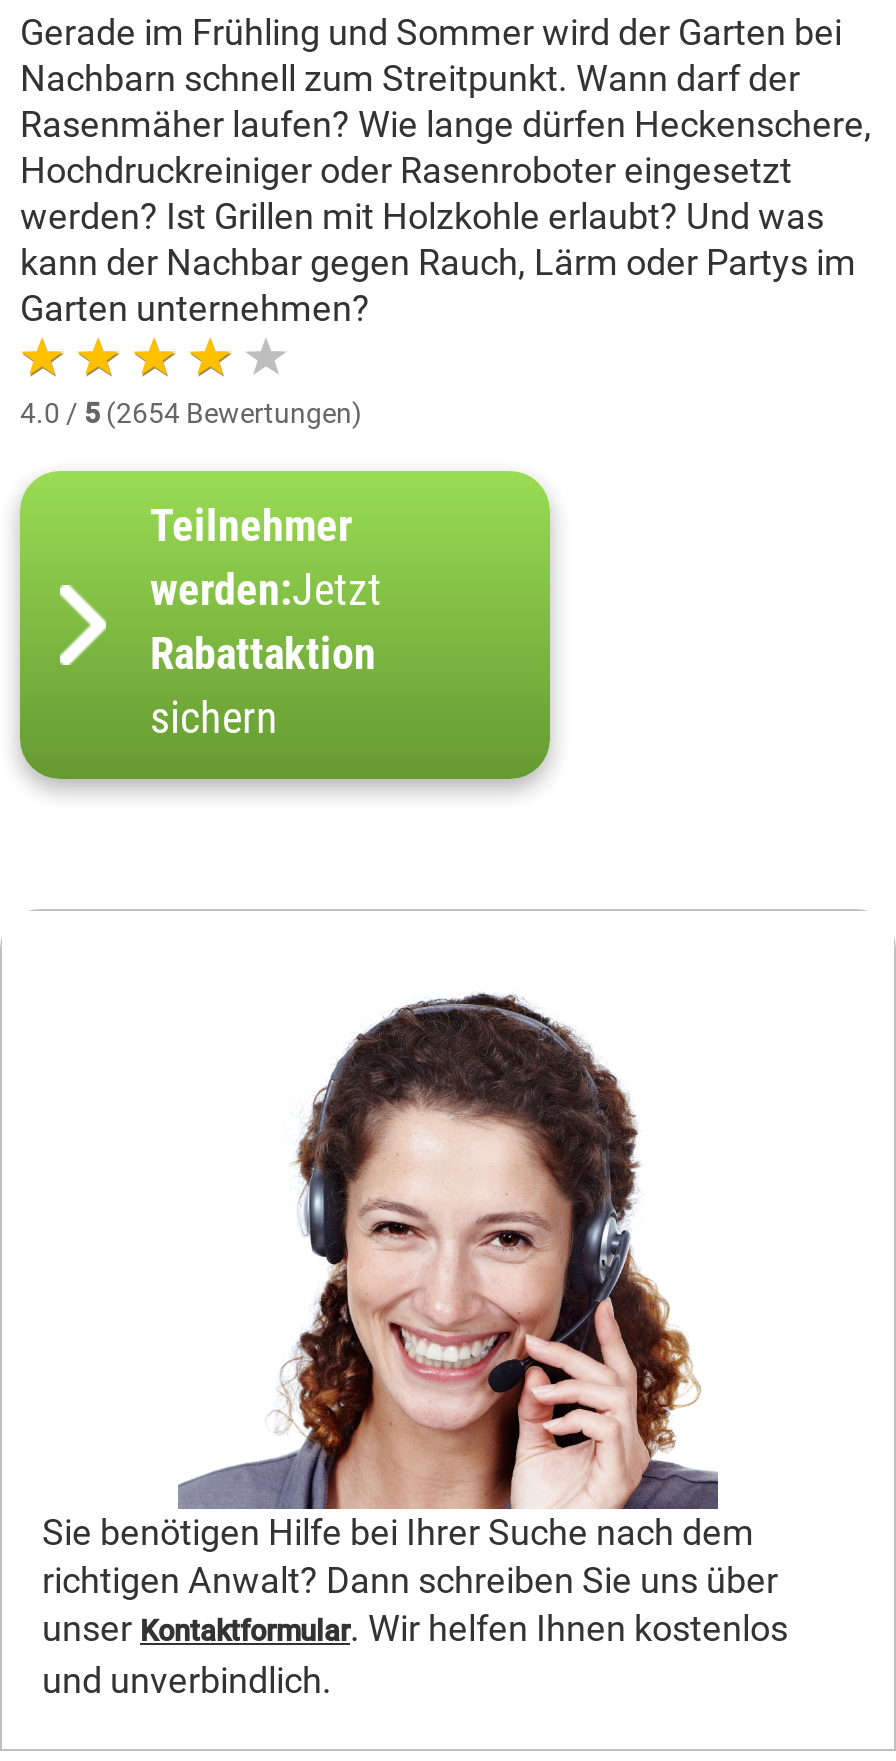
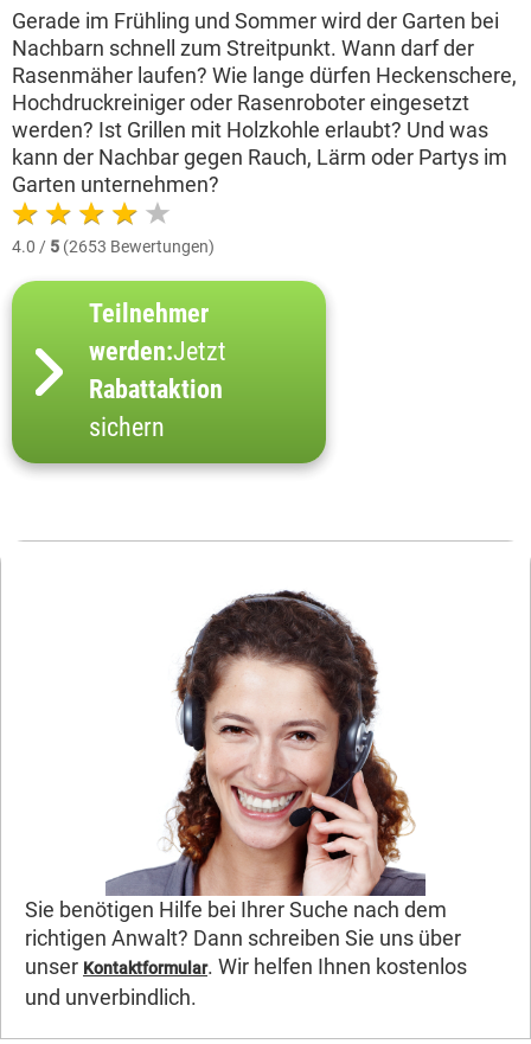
[20,396,362,428] 4.0 / 5 (2654 Bewertungen) -> [12,237,215,256] 4.0 / 5 (2653 Bewertungen)

